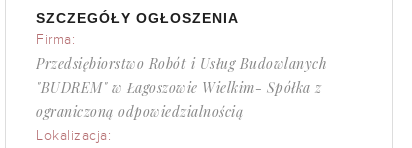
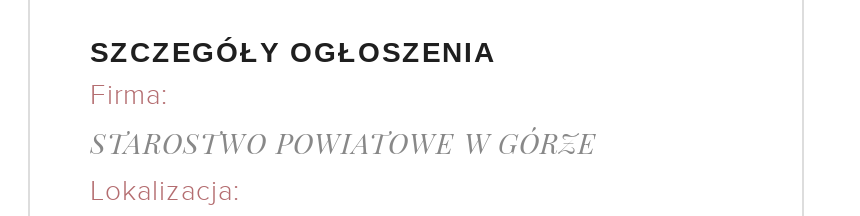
[36,54,327,121] Przedsiębiorstwo Robót i Usług Budowlanych | "BUDREM" w Łagoszowie Wielkim- Spółka z | ograniczoną odpowiedzialnością -> [90,124,597,162] STAROSTWO POWIATOWE W GÓRZE

